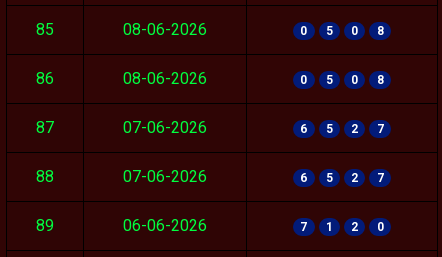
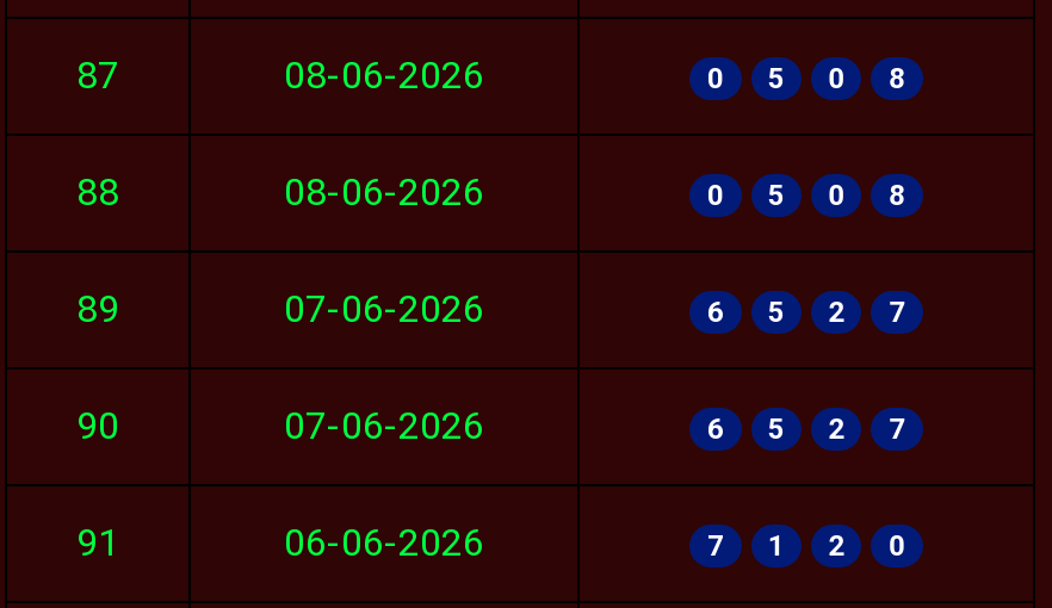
[36,20,54,39] 85 -> [76,52,119,98] 87
[36,69,54,88] 86 -> [76,169,119,215] 88
[36,118,54,137] 87 -> [76,286,119,331] 89
[36,167,54,186] 88 -> [76,403,119,448] 90
[36,216,54,235] 89 -> [76,520,119,565] 91

